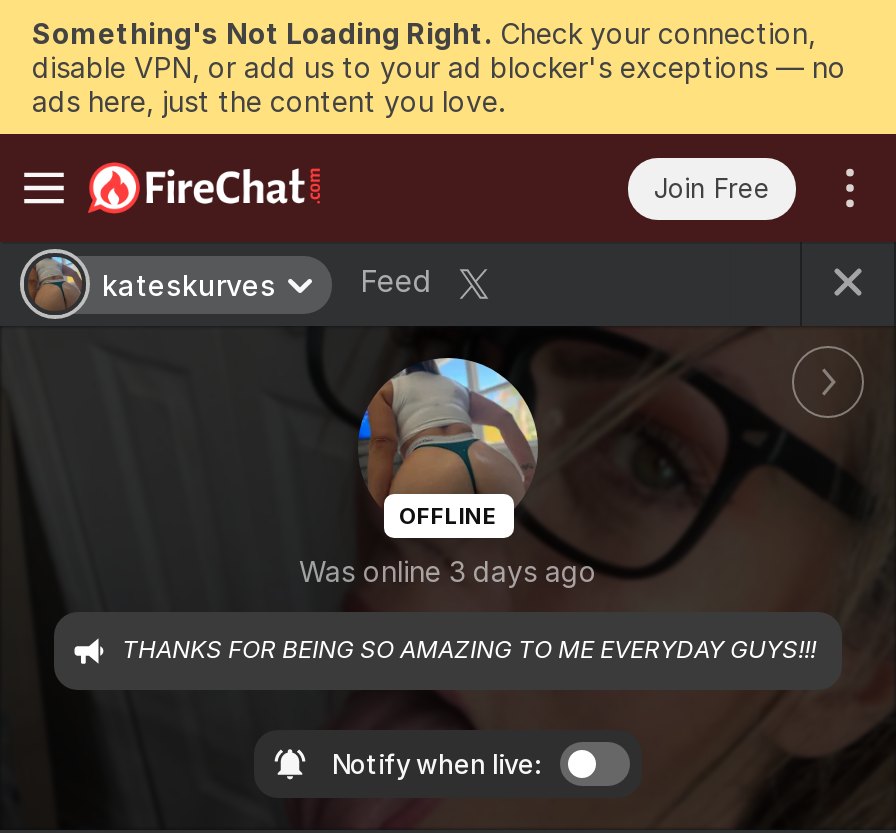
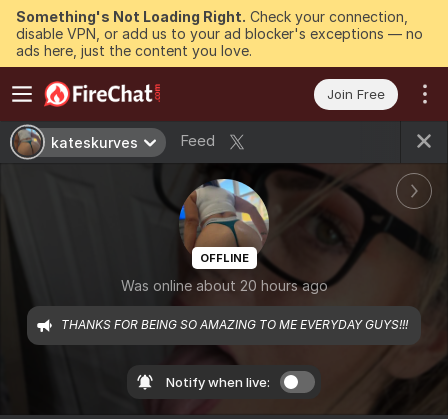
[299,555,597,589] Was online 3 days ago -> [120,277,327,294] Was online about 20 hours ago

